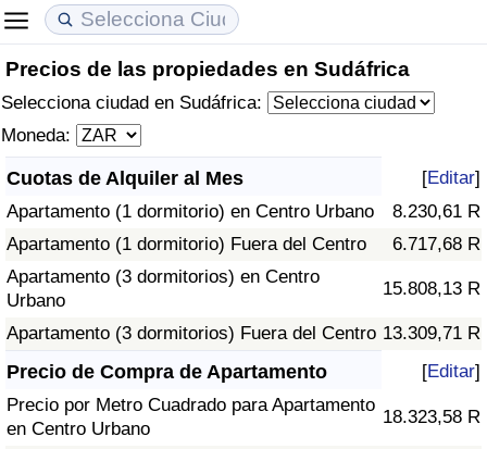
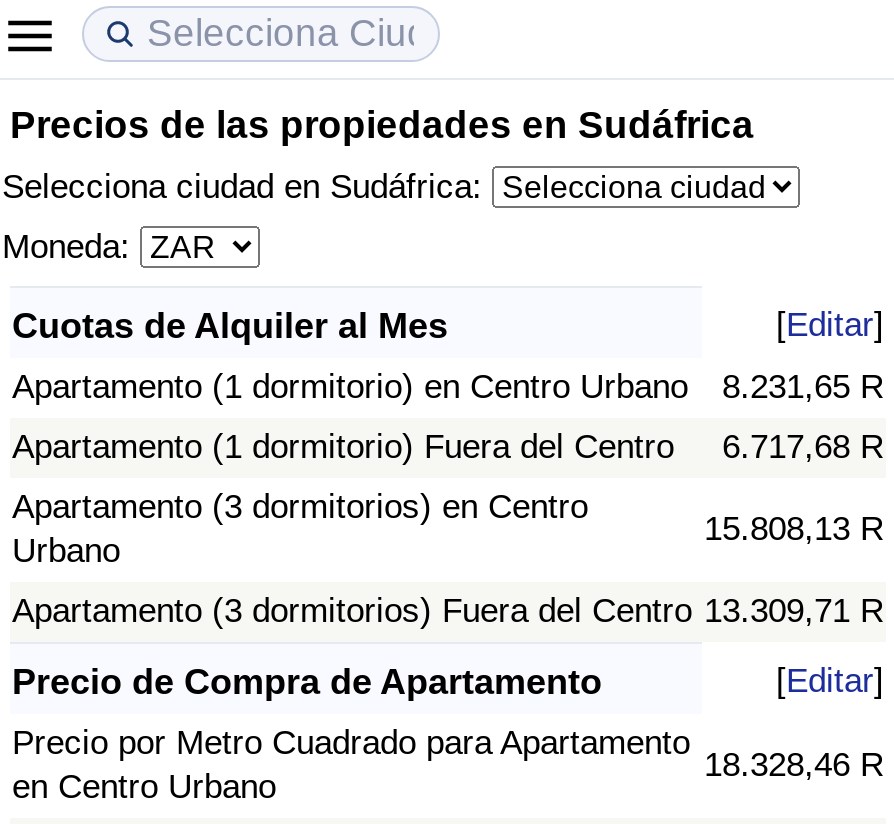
[7,202,480,222] Apartamento (1 dormitorio) en Centro Urbano 8.230,61 R -> [12,369,884,407] Apartamento (1 dormitorio) en Centro Urbano 8.231,65 R
[383,407,480,428] 18.323,58 R -> [704,747,884,785] 18.328,46 R

